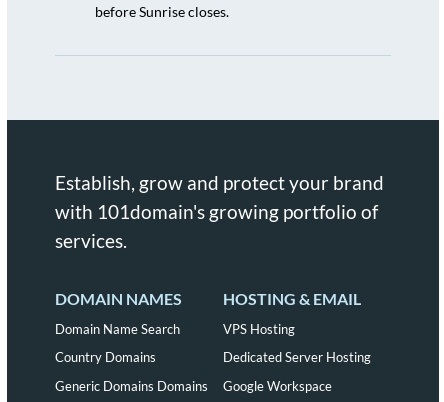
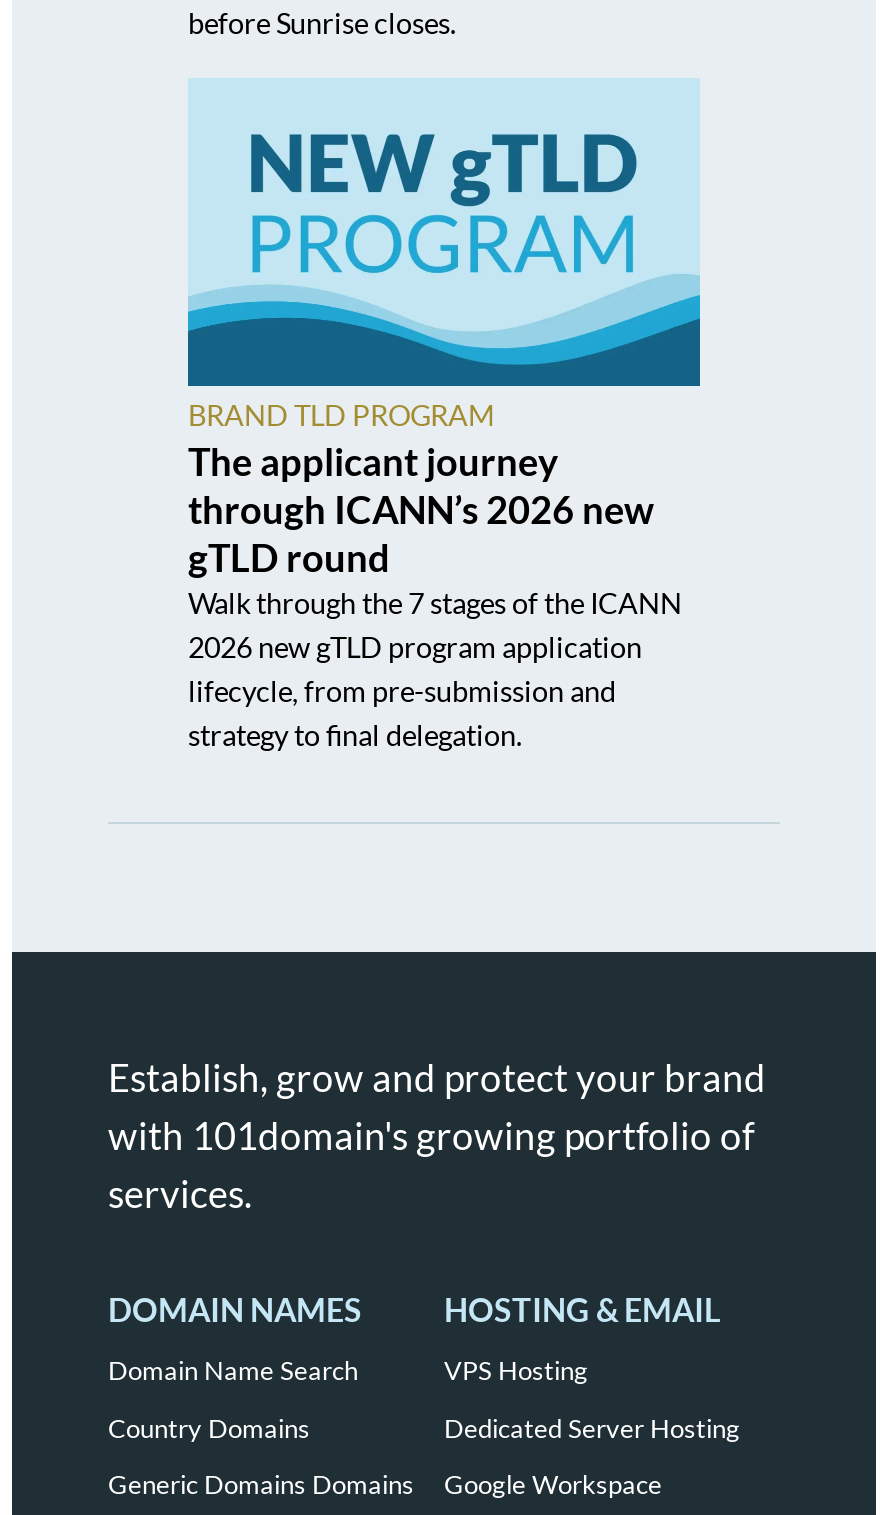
none -> [186,80,702,752] [image] | BRAND TLD PROGRAM | The applicant journey | through ICANN’s 2026 new | gTLD round | Walk through the 7 stages of the ICANN | 2026 new gTLD program application | lifecycle, from pre-submission and | strategy to final delegation.

